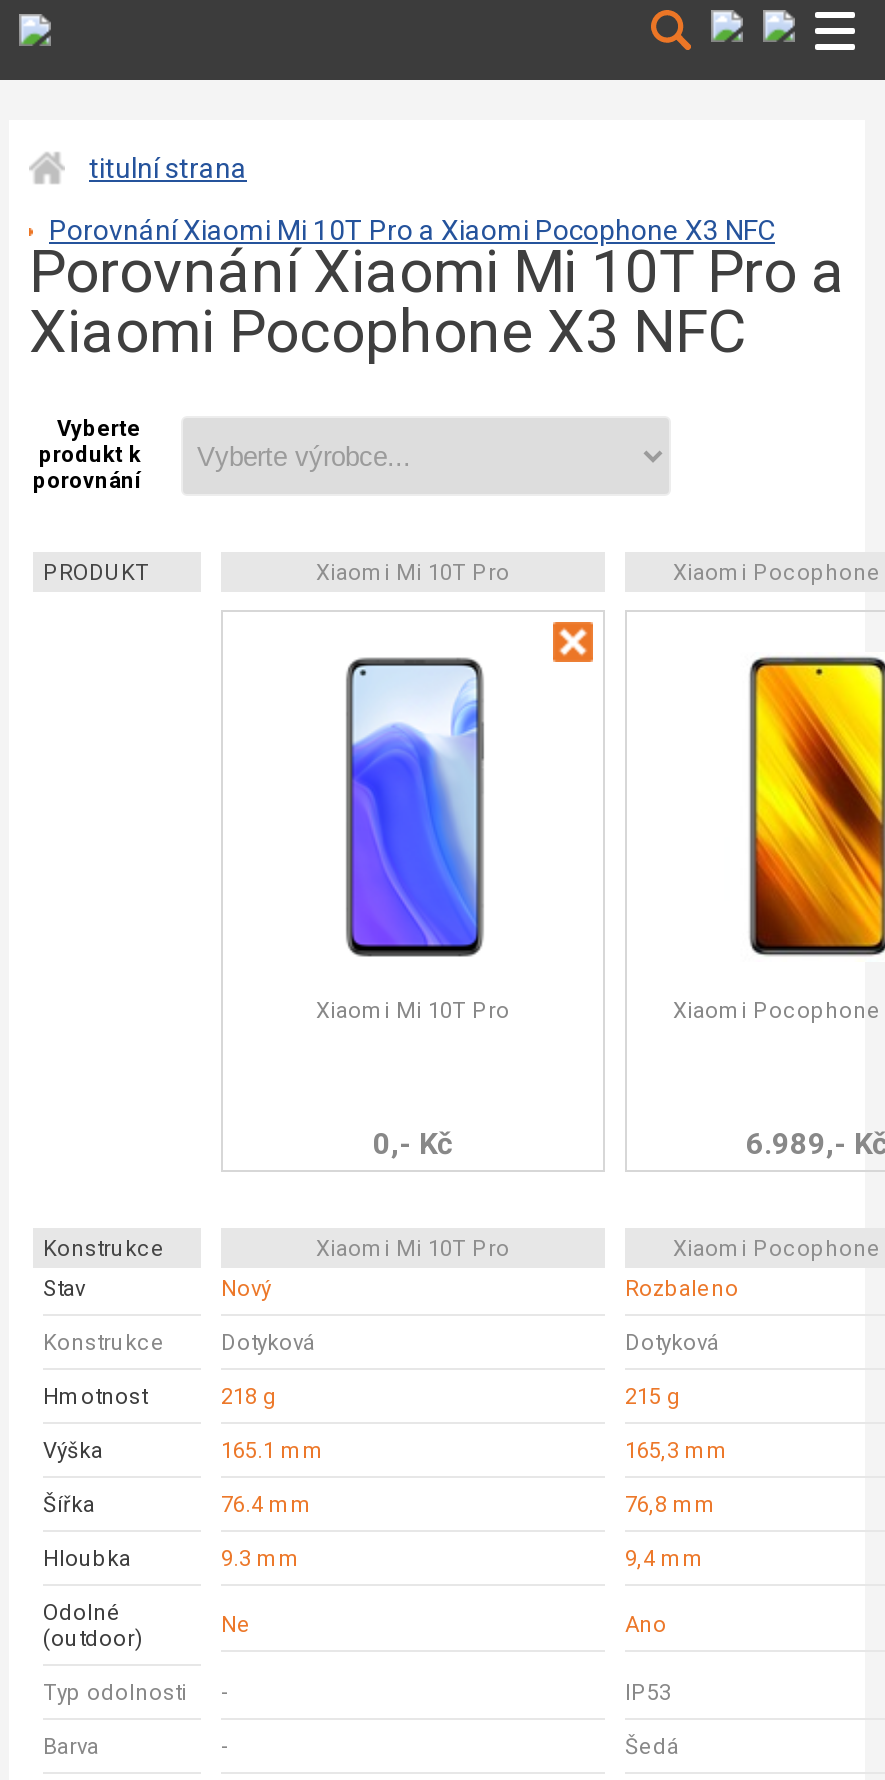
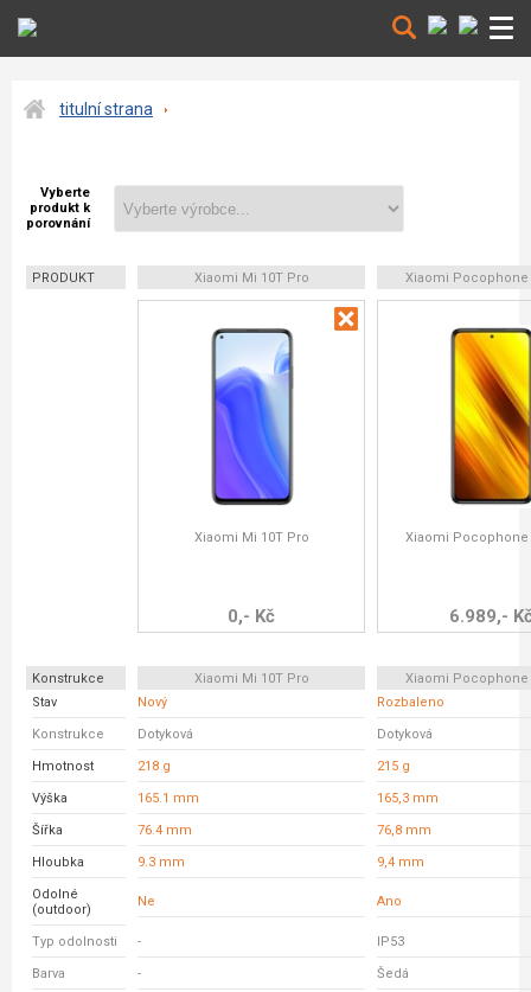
[29,214,845,366] Porovnání Xiaomi Mi 10T Pro a Xiaomi Pocophone X3 NFC | Porovnání Xiaomi Mi 10T Pro a | Xiaomi Pocophone X3 NFC -> none

